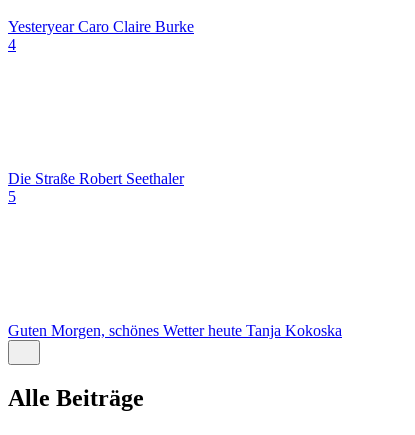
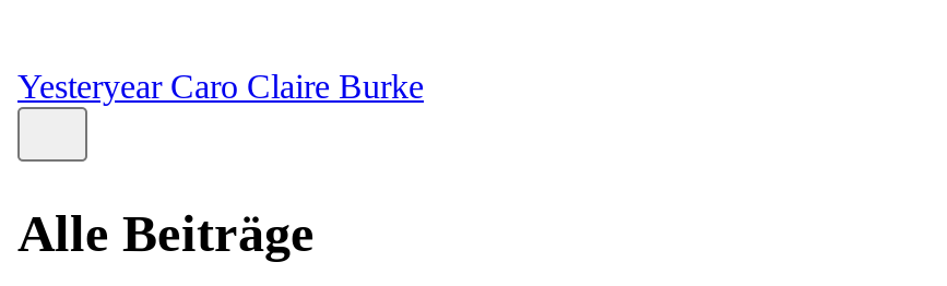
[8,36,16,53] 4 -> none
[8,170,184,205] Die Straße Robert Seethaler | 5 -> none
[8,322,342,339] Guten Morgen, schönes Wetter heute Tanja Kokoska -> none

